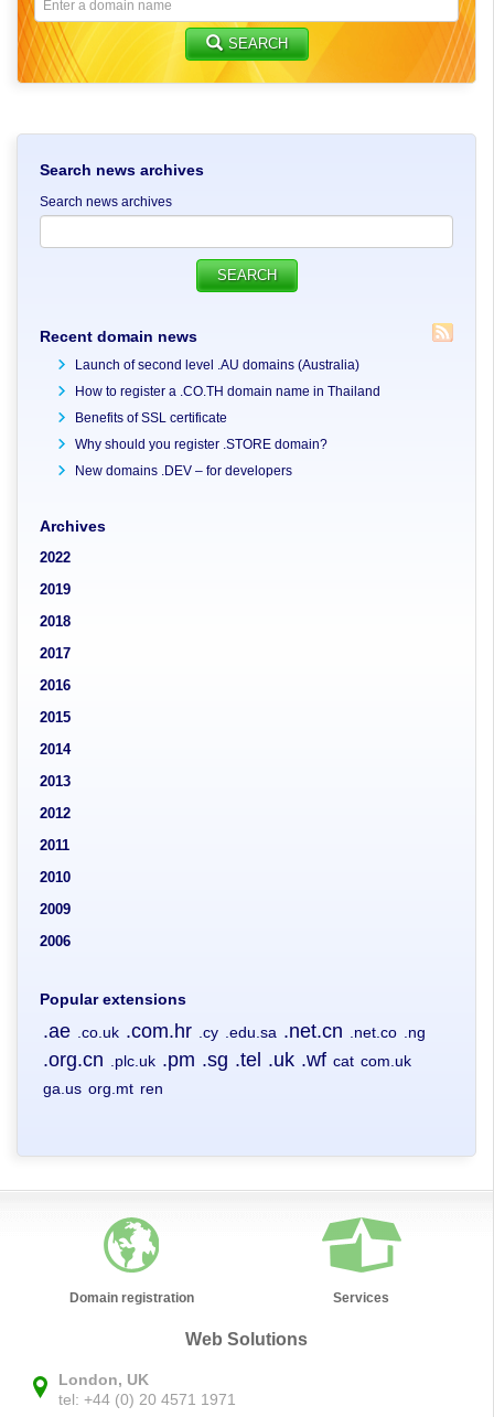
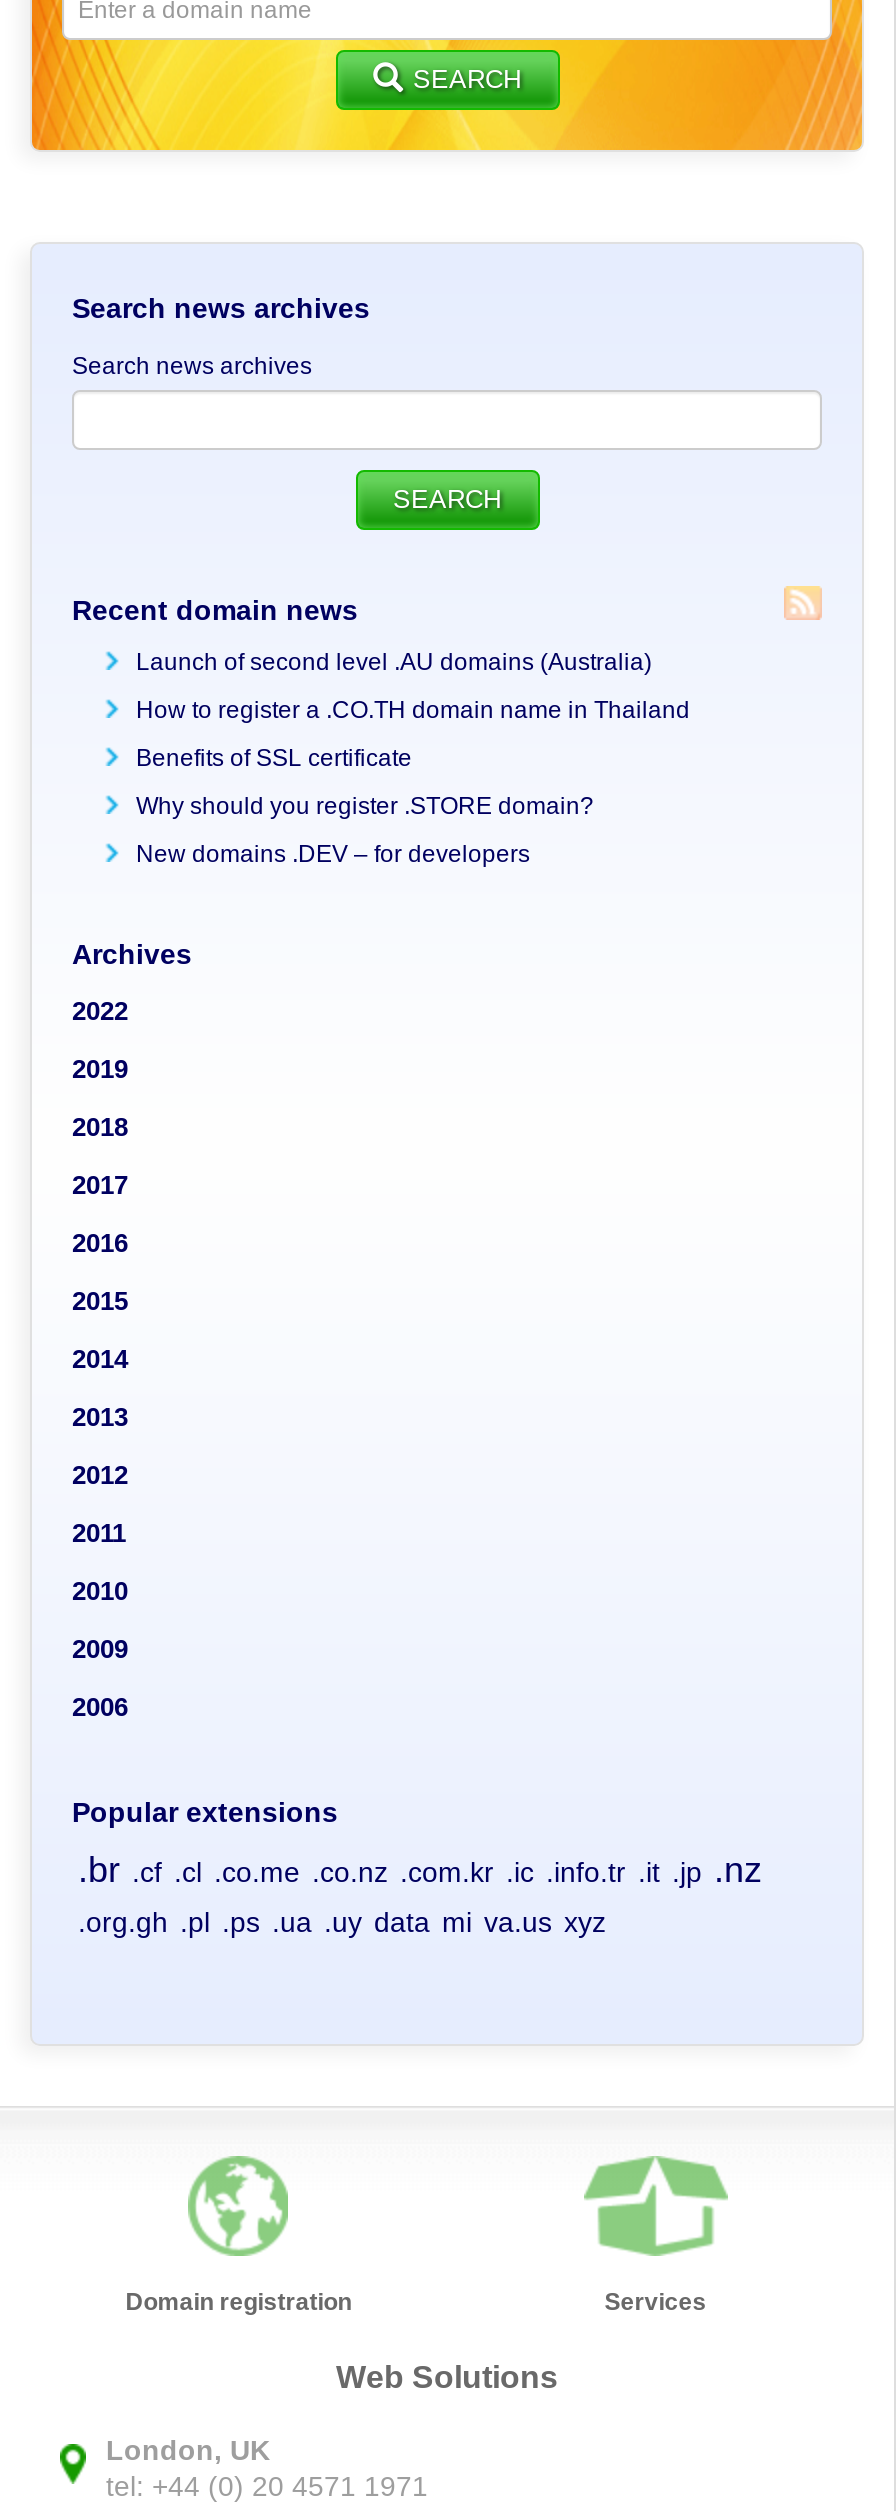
[43,1020,426,1097] .ae .co.uk .com.hr .cy .edu.sa .net.cn .net.co .ng | .org.cn .plc.uk .pm .sg .tel .uk .wf cat com.uk | ga.us org.mt ren -> [78,1850,762,1938] .br .cf .cl .co.me .co.nz .com.kr .ic .info.tr .it .jp .nz | .org.gh .pl .ps .ua .uy data mi va.us xyz

